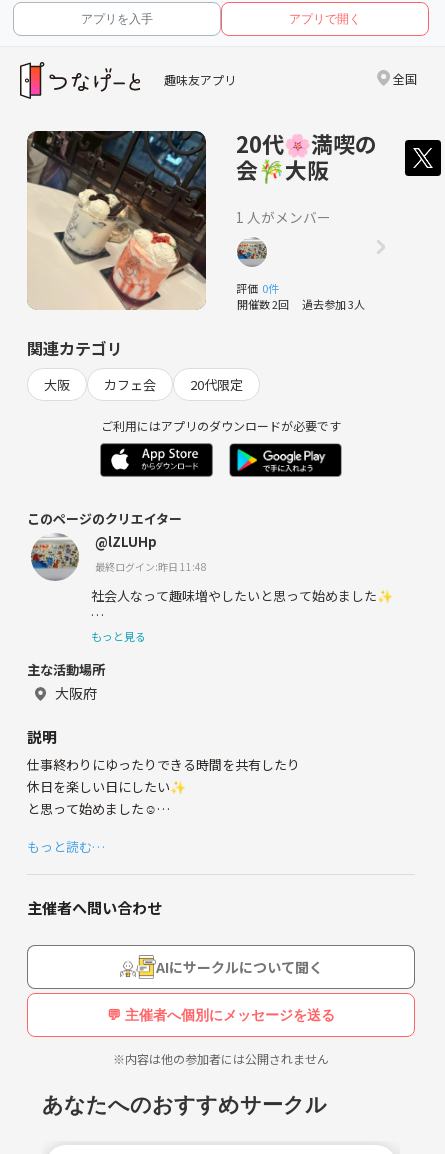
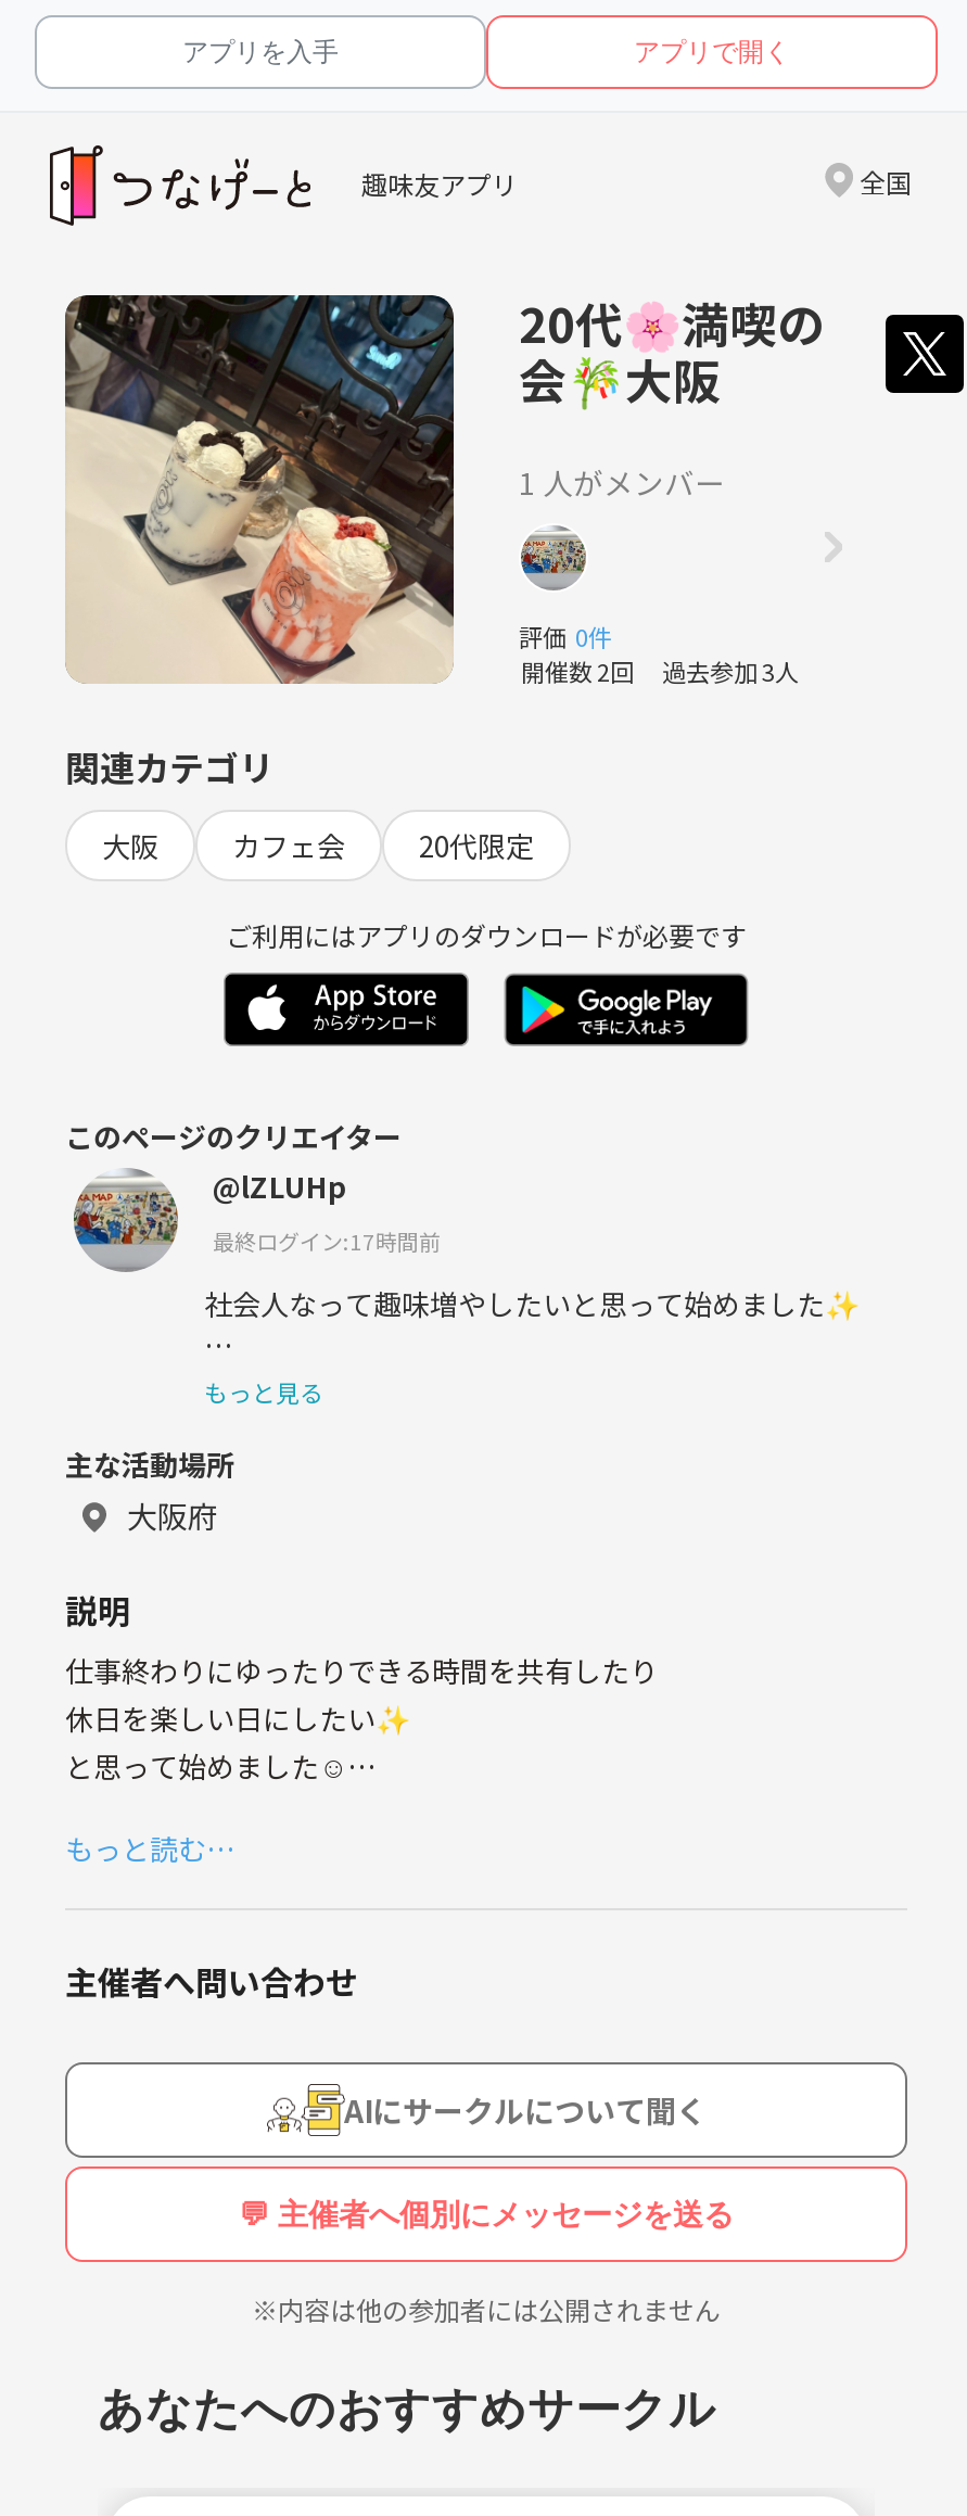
[95,559,207,574] 最終ログイン:昨日 11:48 -> [213,1225,441,1257] 最終ログイン:17時間前

